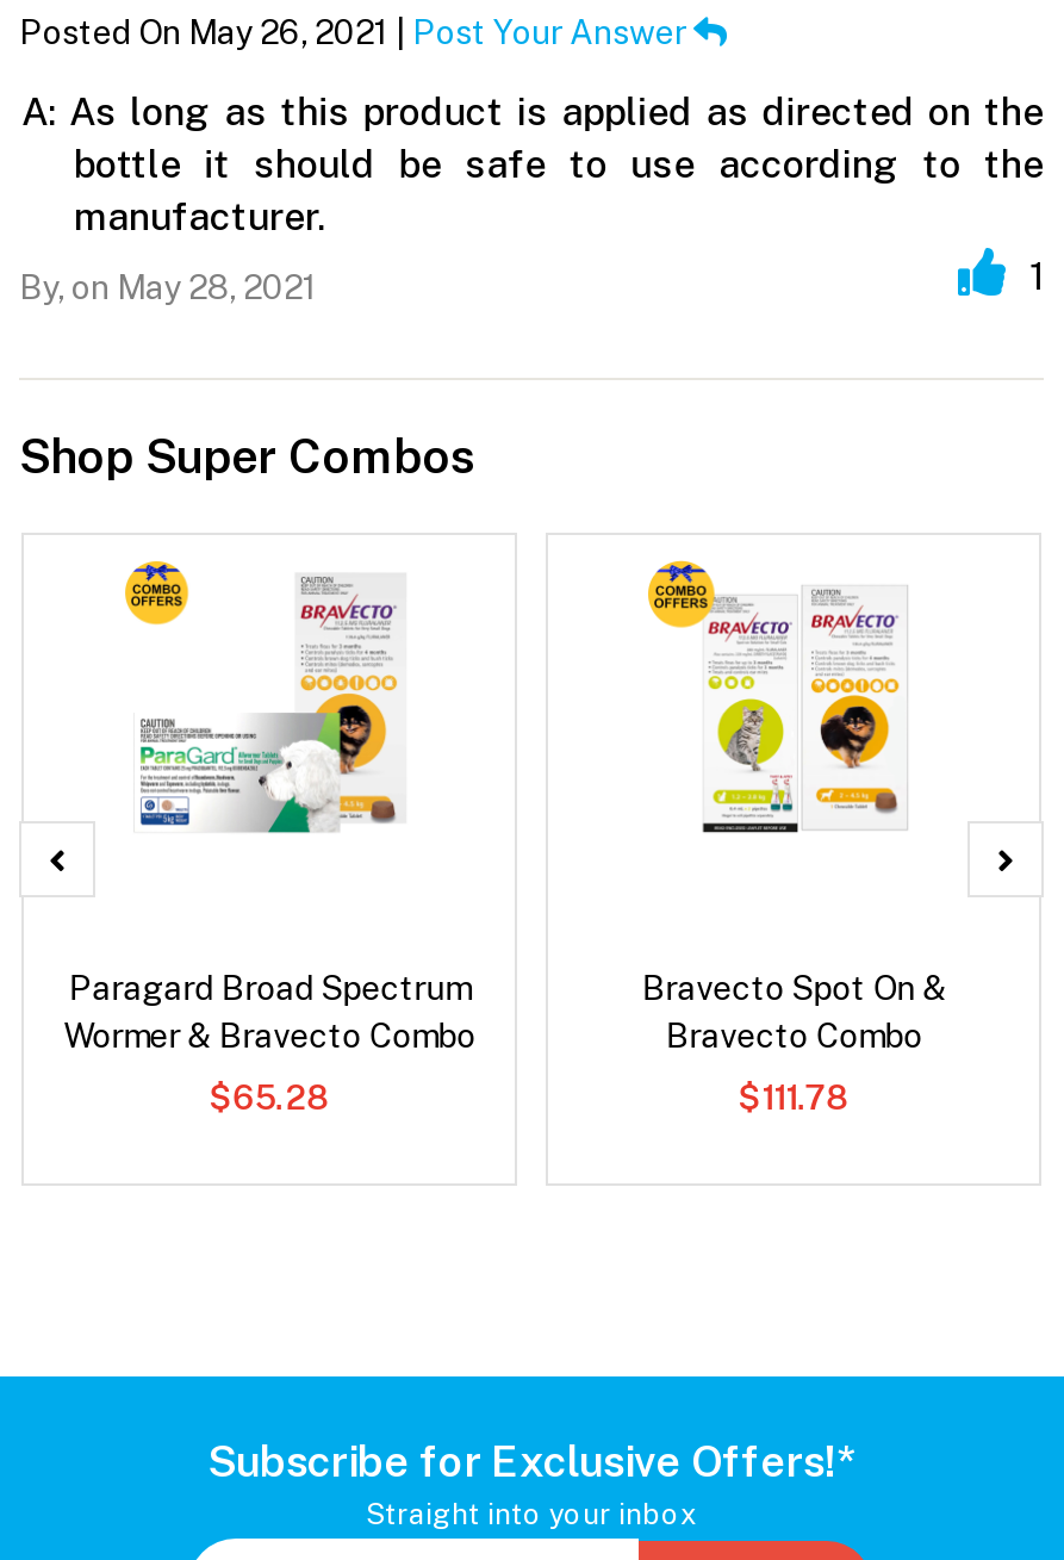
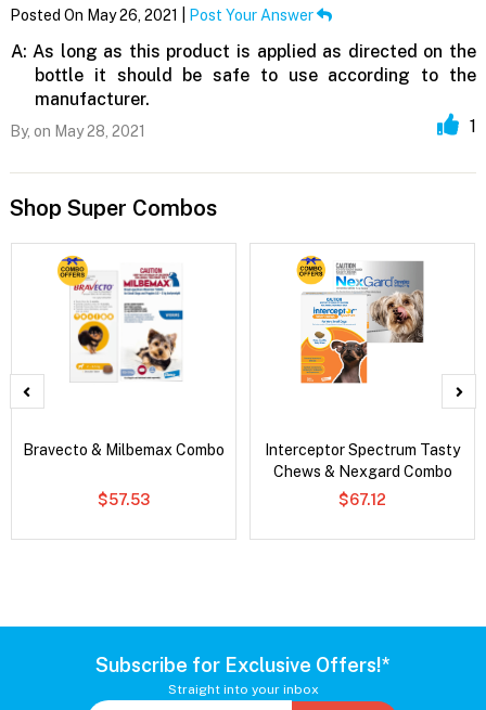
[124,576,398,833] [image] -> [65,263,183,380] [image]
[658,573,927,843] [image] -> [296,260,424,385] [image]
[64,970,476,1056] Paragard Broad Spectrum | Wormer & Bravecto Combo -> [23,442,225,459] Bravecto & Milbemax Combo
[641,970,947,1056] Bravecto Spot On & | Bravecto Combo -> [265,442,460,481] Interceptor Spectrum Tasty | Chews & Nexgard Combo
[209,1079,331,1118] $65.28 -> [98,491,150,509] $57.53
[738,1079,850,1118] $111.78 -> [339,491,386,509] $67.12

